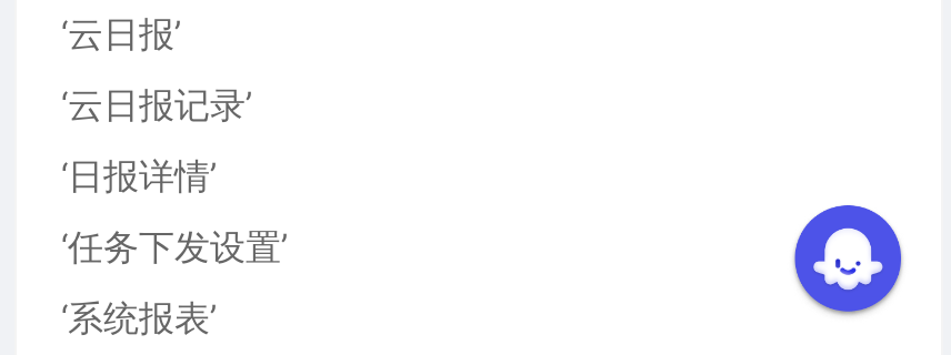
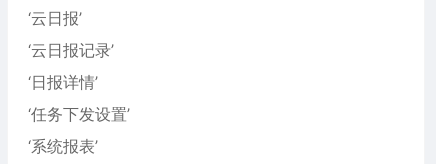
[792,202,905,317] [image] -> none

